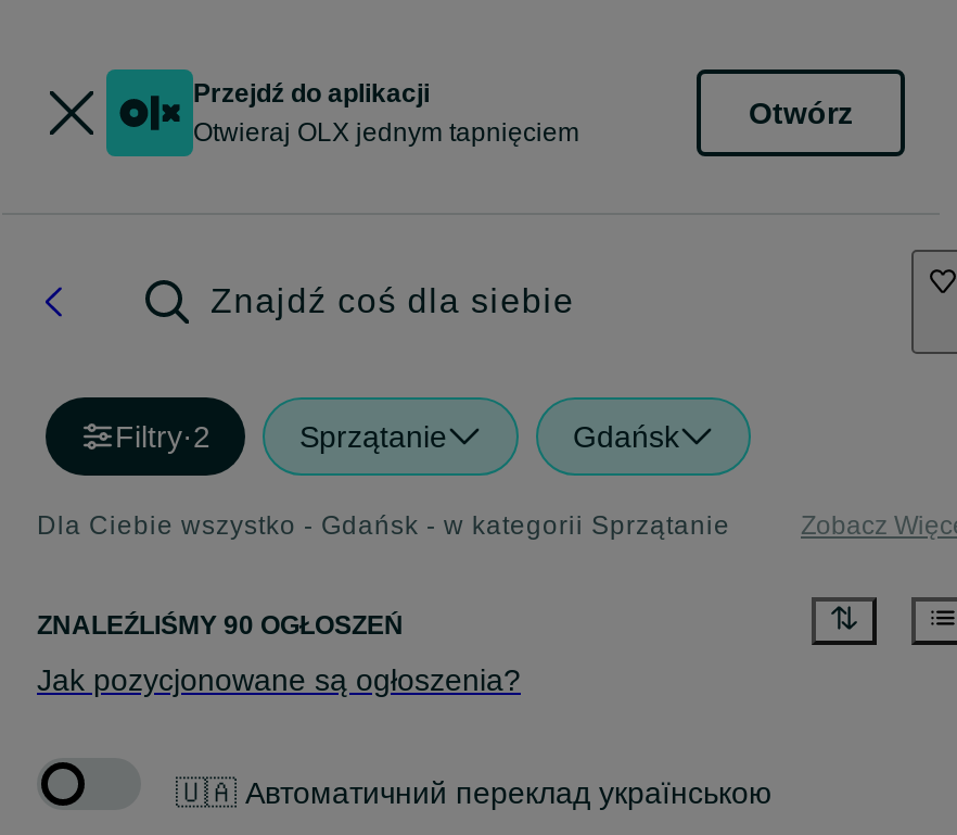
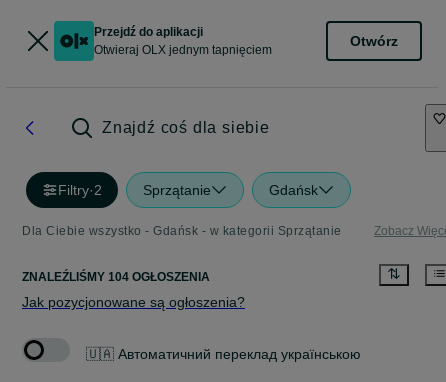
[37,611,404,641] ZNALEŹLIŚMY 90 OGŁOSZEŃ -> [22,270,210,284] ZNALEŹLIŚMY 104 OGŁOSZENIA

